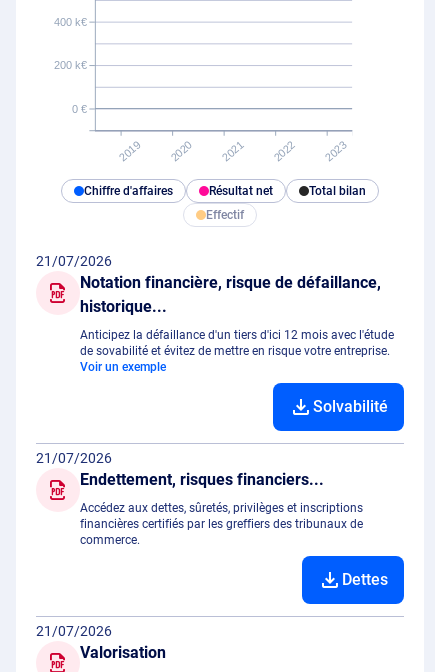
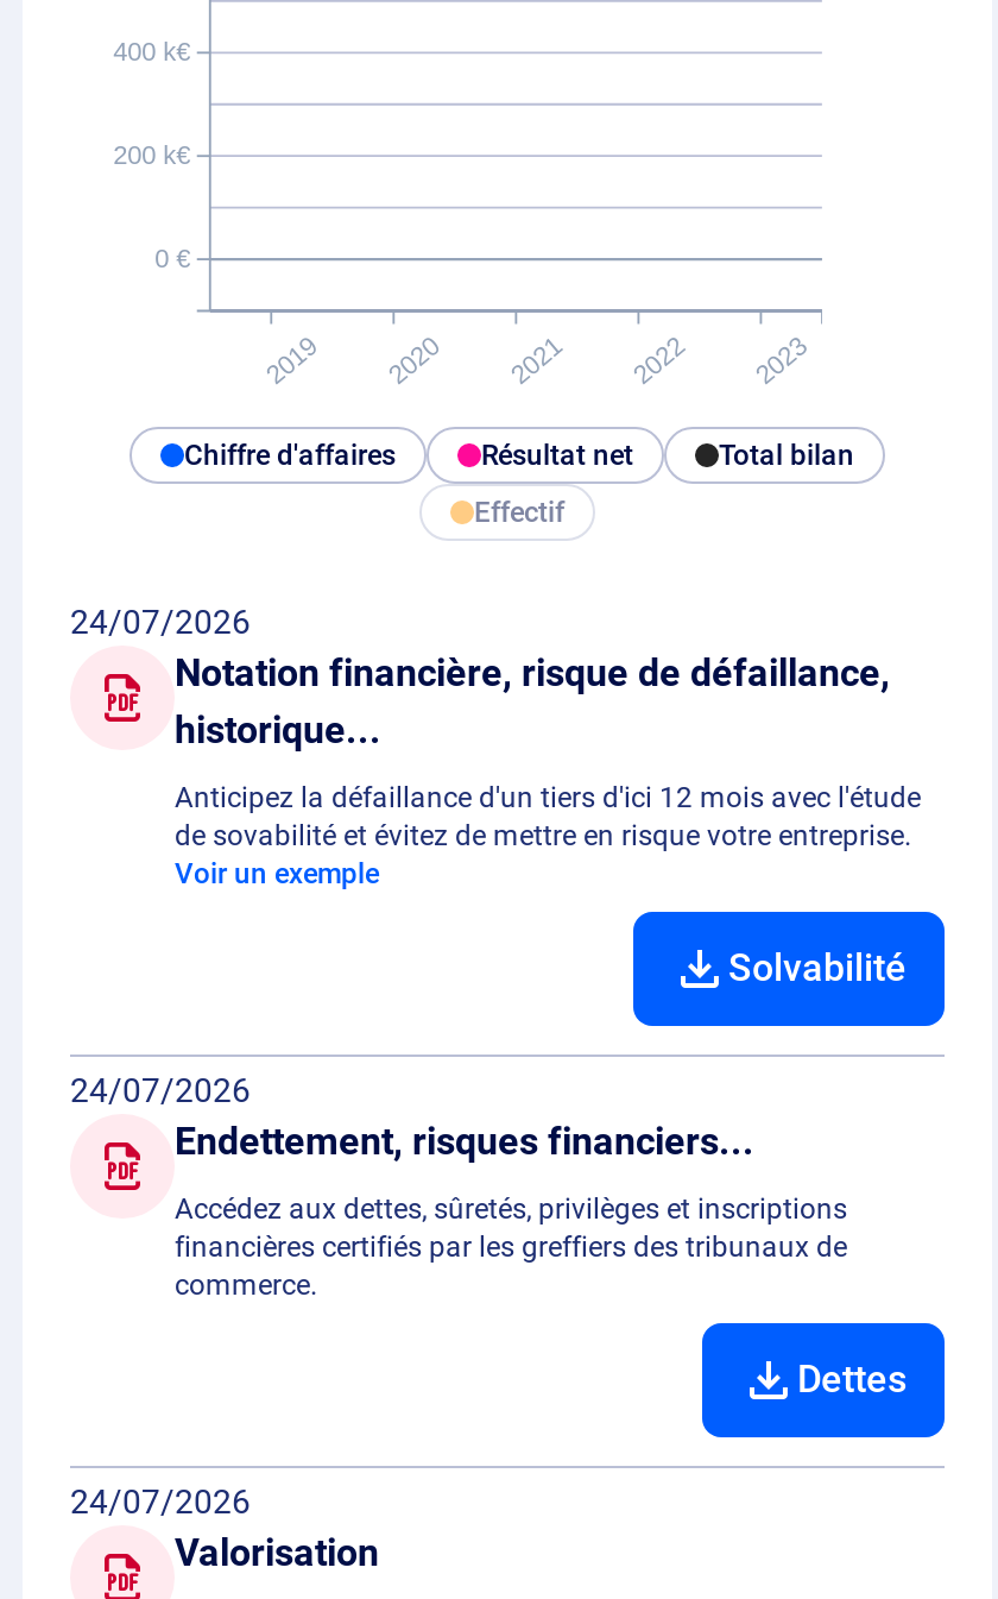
[36,253,112,269] 21/07/2026 -> [70,604,251,642] 24/07/2026
[36,450,112,466] 21/07/2026 -> [70,1072,251,1110] 24/07/2026
[36,623,112,639] 21/07/2026 -> [70,1483,251,1521] 24/07/2026

